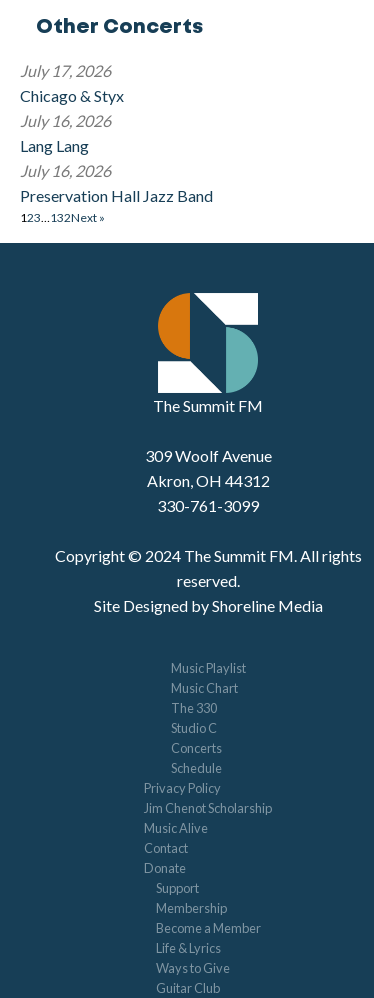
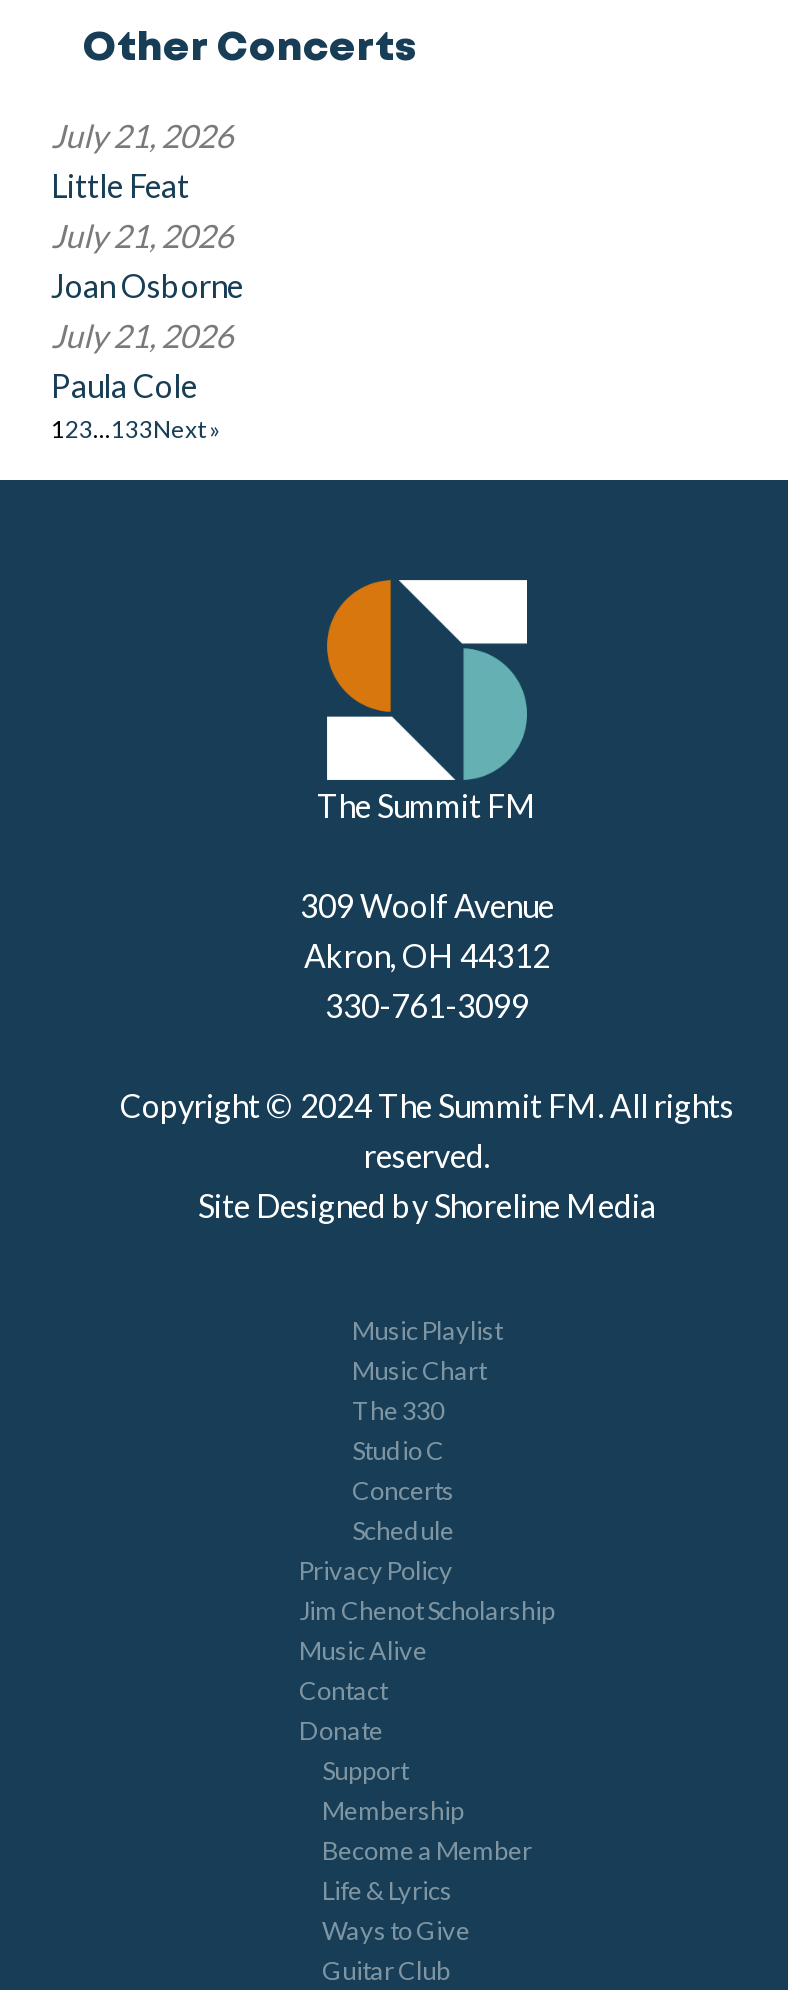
[20,61,213,225] July 17, 2026 | Chicago & Styx | July 16, 2026 | Lang Lang | July 16, 2026 | Preservation Hall Jazz Band | 123…132Next » -> [51,116,243,444] July 21, 2026 | Little Feat | July 21, 2026 | Joan Osborne | July 21, 2026 | Paula Cole | 123…133Next »

